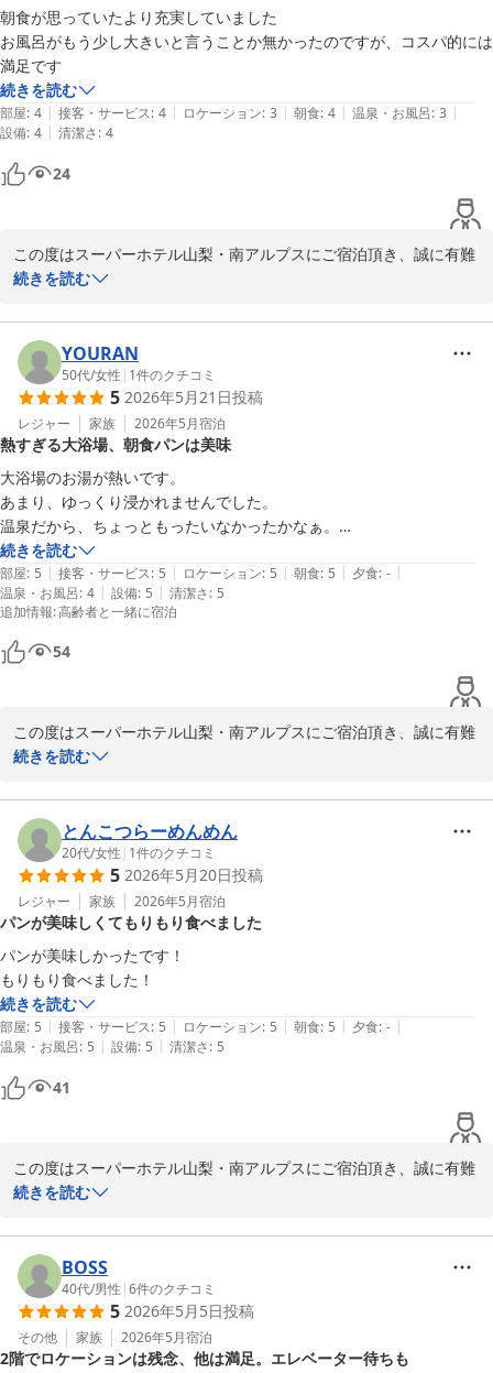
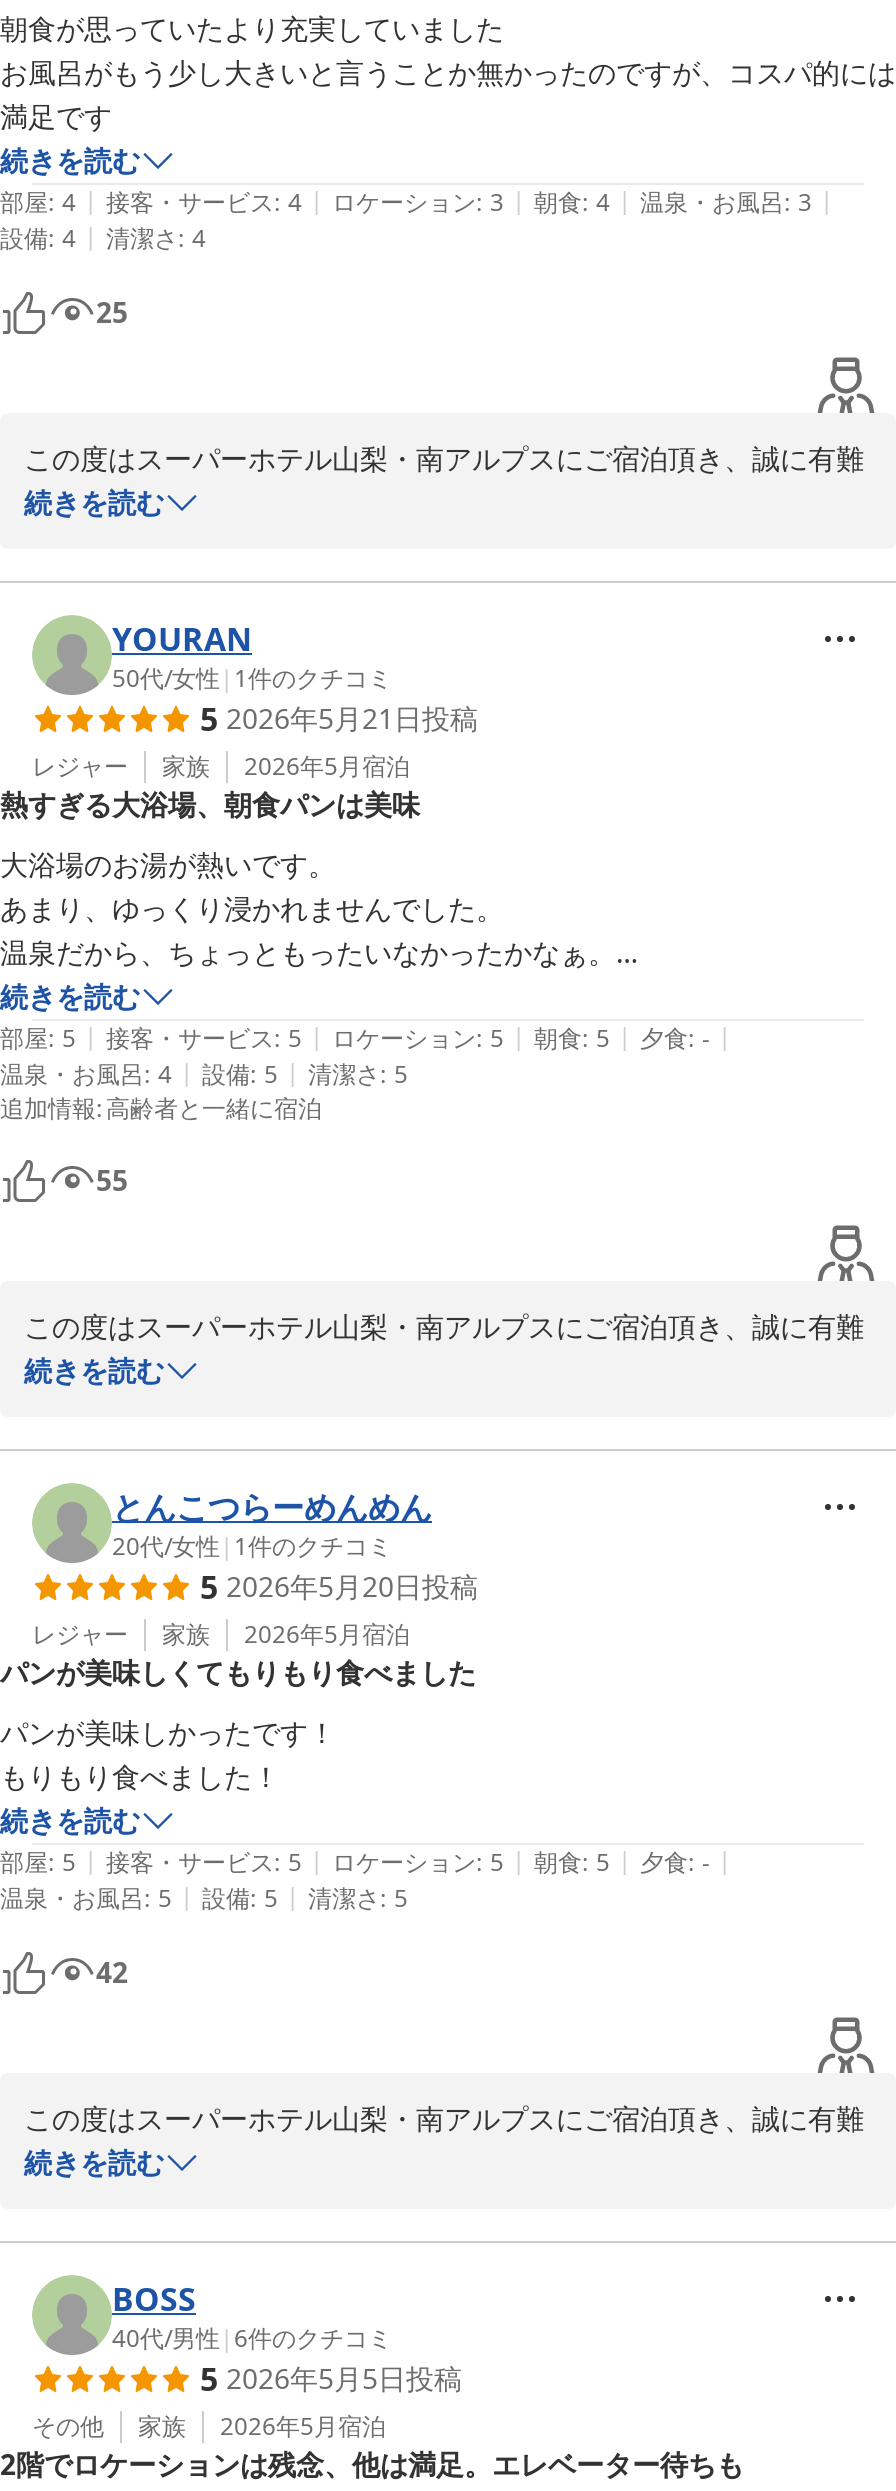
[53,163,70,184] 24 -> [96,293,128,331] 25
[53,641,70,662] 54 -> [96,1161,128,1199] 55
[53,1077,70,1098] 41 -> [96,1953,128,1991] 42

